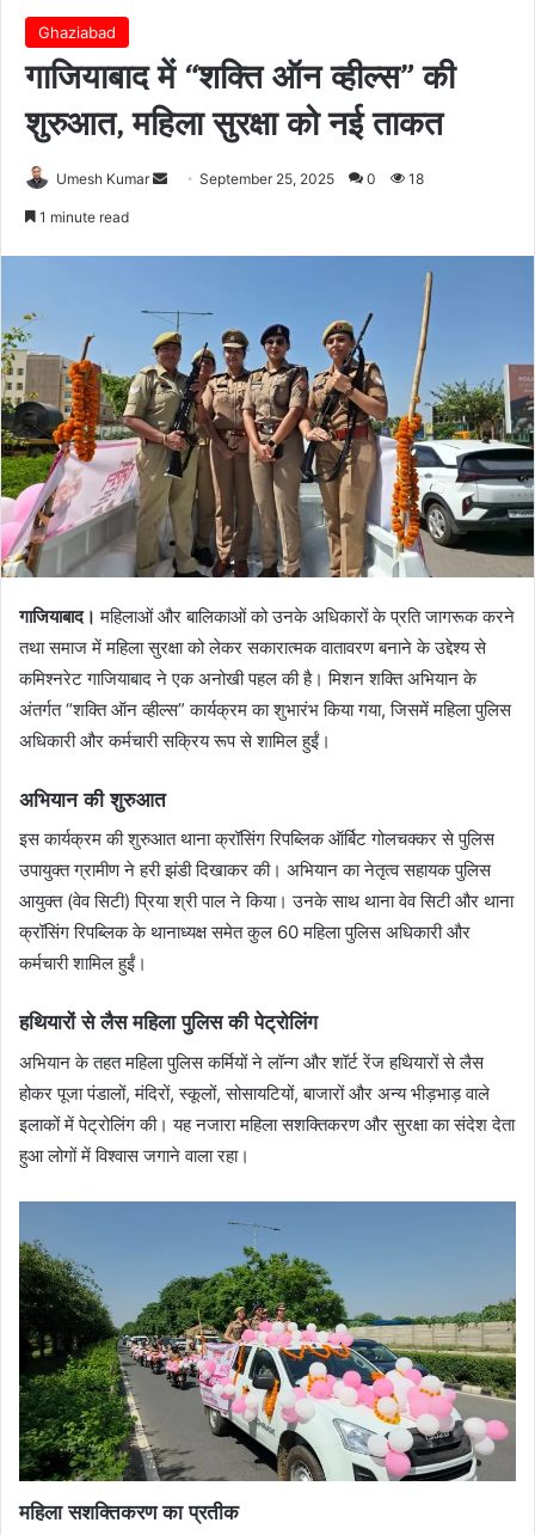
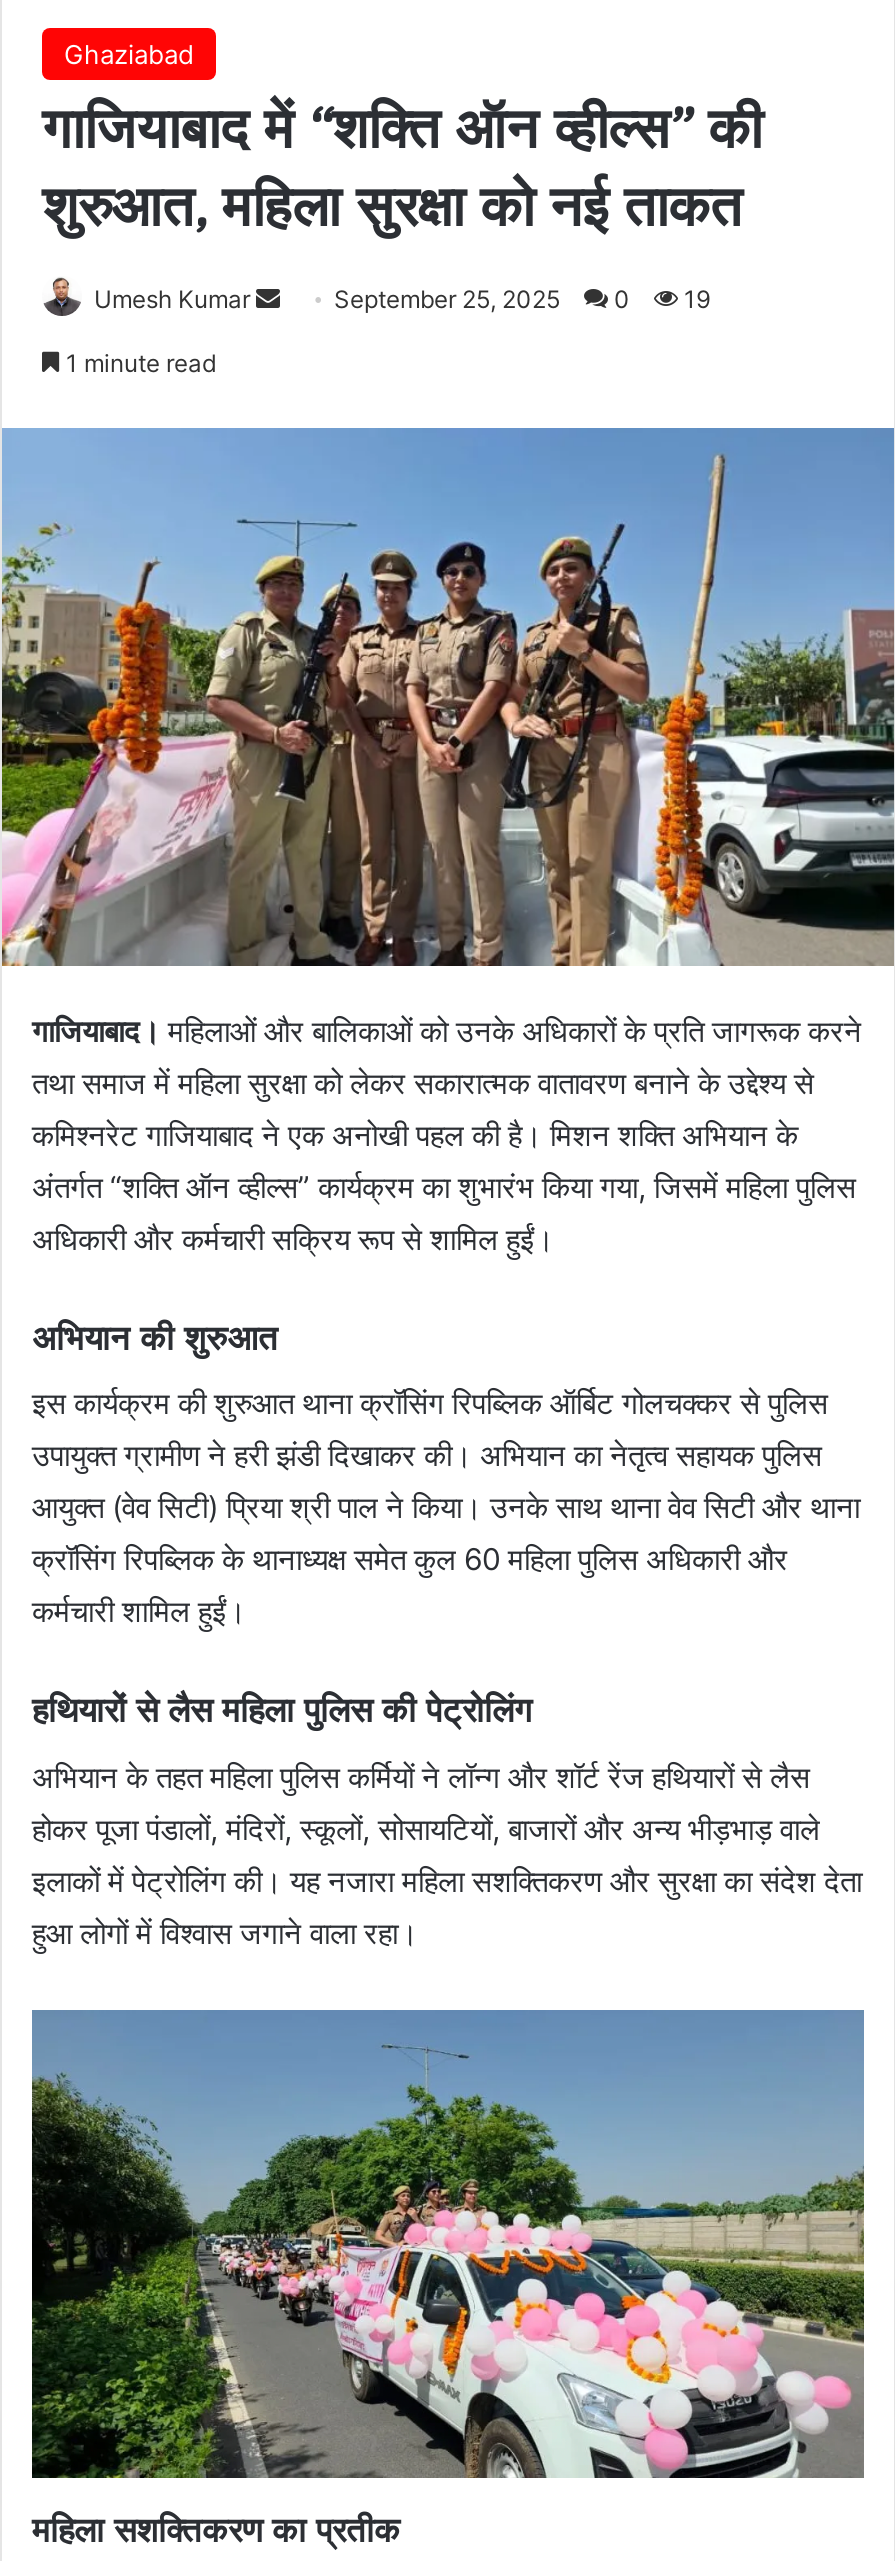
[405,170,424,188] 18 -> [678,284,710,314] 19

